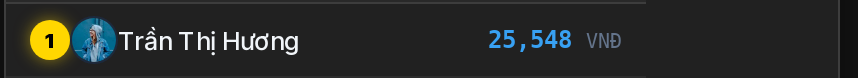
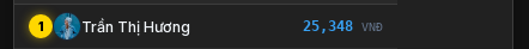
[488,25,622,53] 25,548 VNĐ -> [303,17,383,34] 25,348 VNĐ

